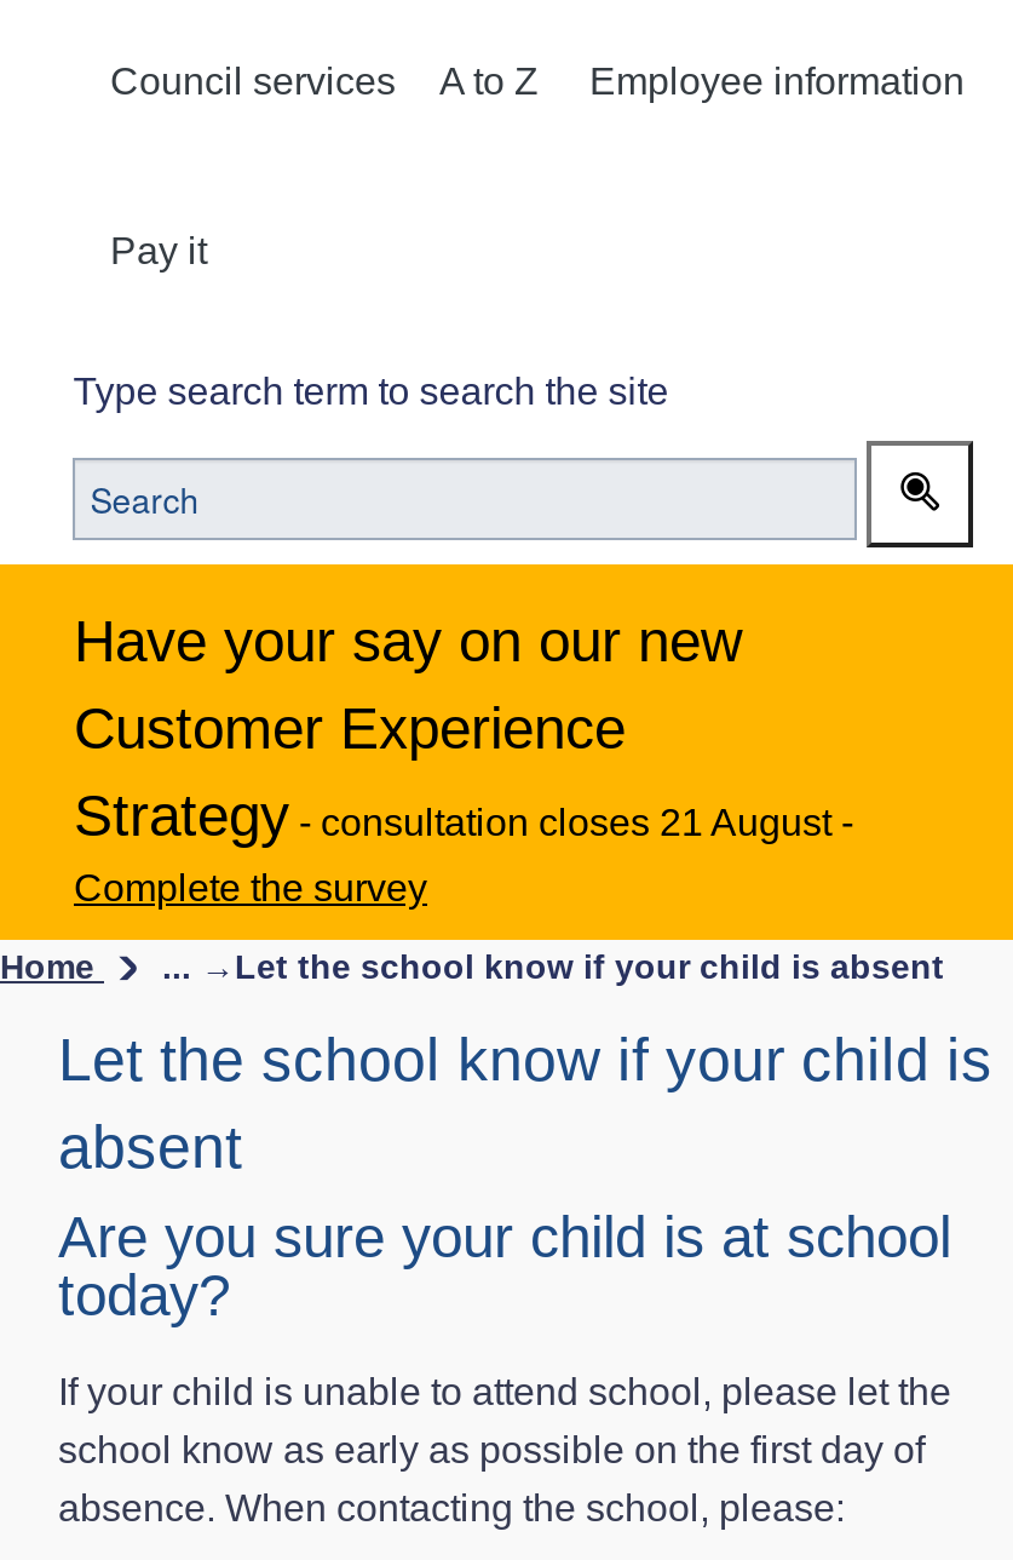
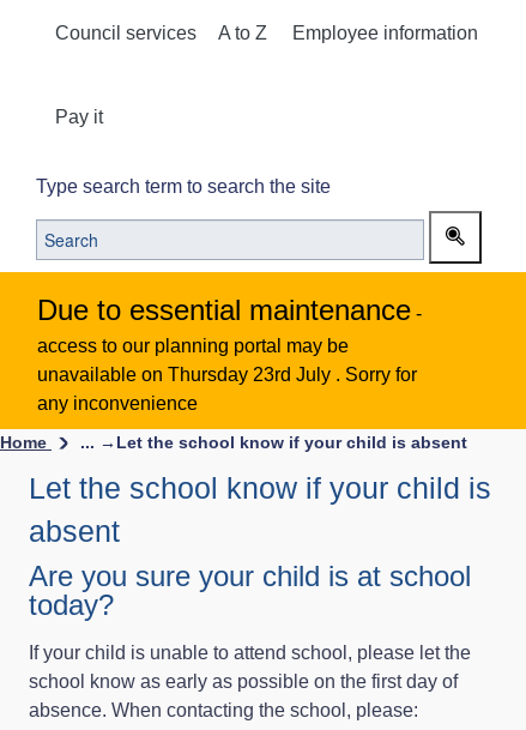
[74,607,853,907] Have your say on our new | Customer Experience | Strategy - consultation closes 21 August - | Complete the survey -> [37,293,421,413] Due to essential maintenance - | access to our planning portal may be | unavailable on Thursday 23rd July . Sorry for | any inconvenience

